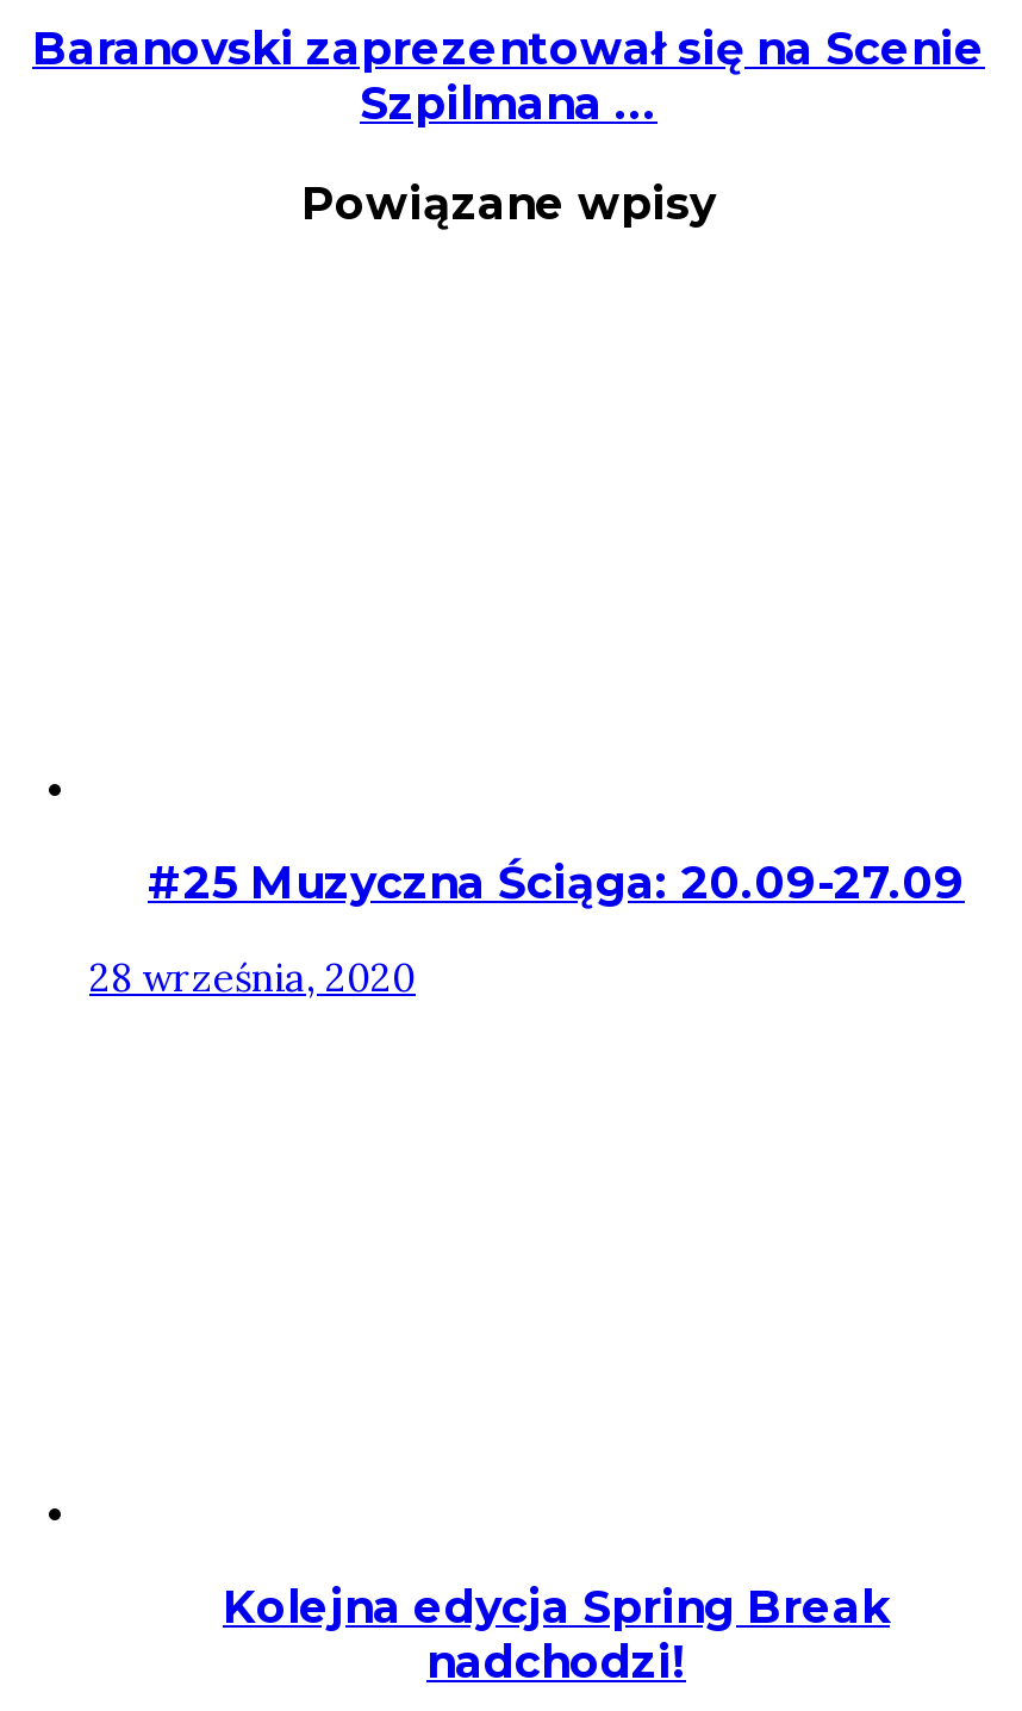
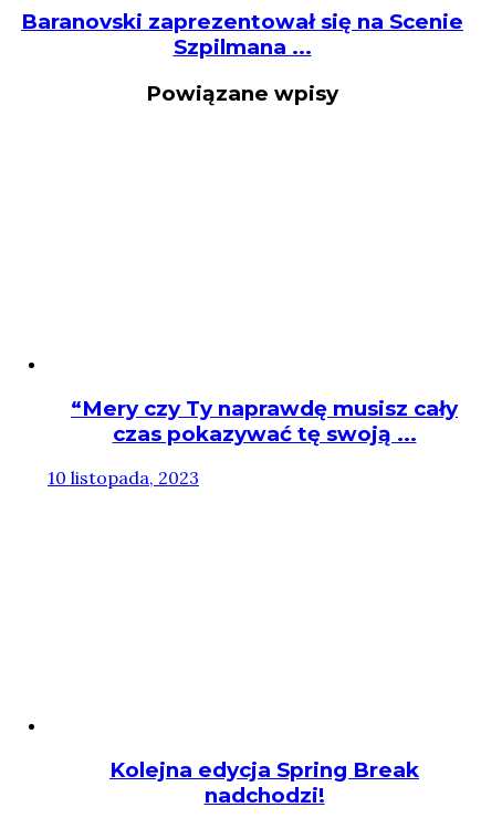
[148,855,965,909] #25 Muzyczna Ściąga: 20.09-27.09 -> [71,395,458,446] “Mery czy Ty naprawdę musisz cały | czas pokazywać tę swoją ...
[89,954,416,1002] 28 września, 2020 -> [48,467,199,489] 10 listopada, 2023

